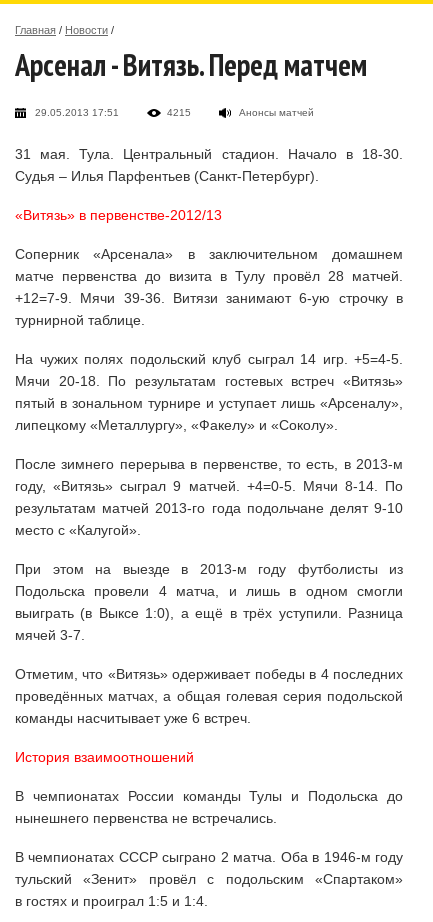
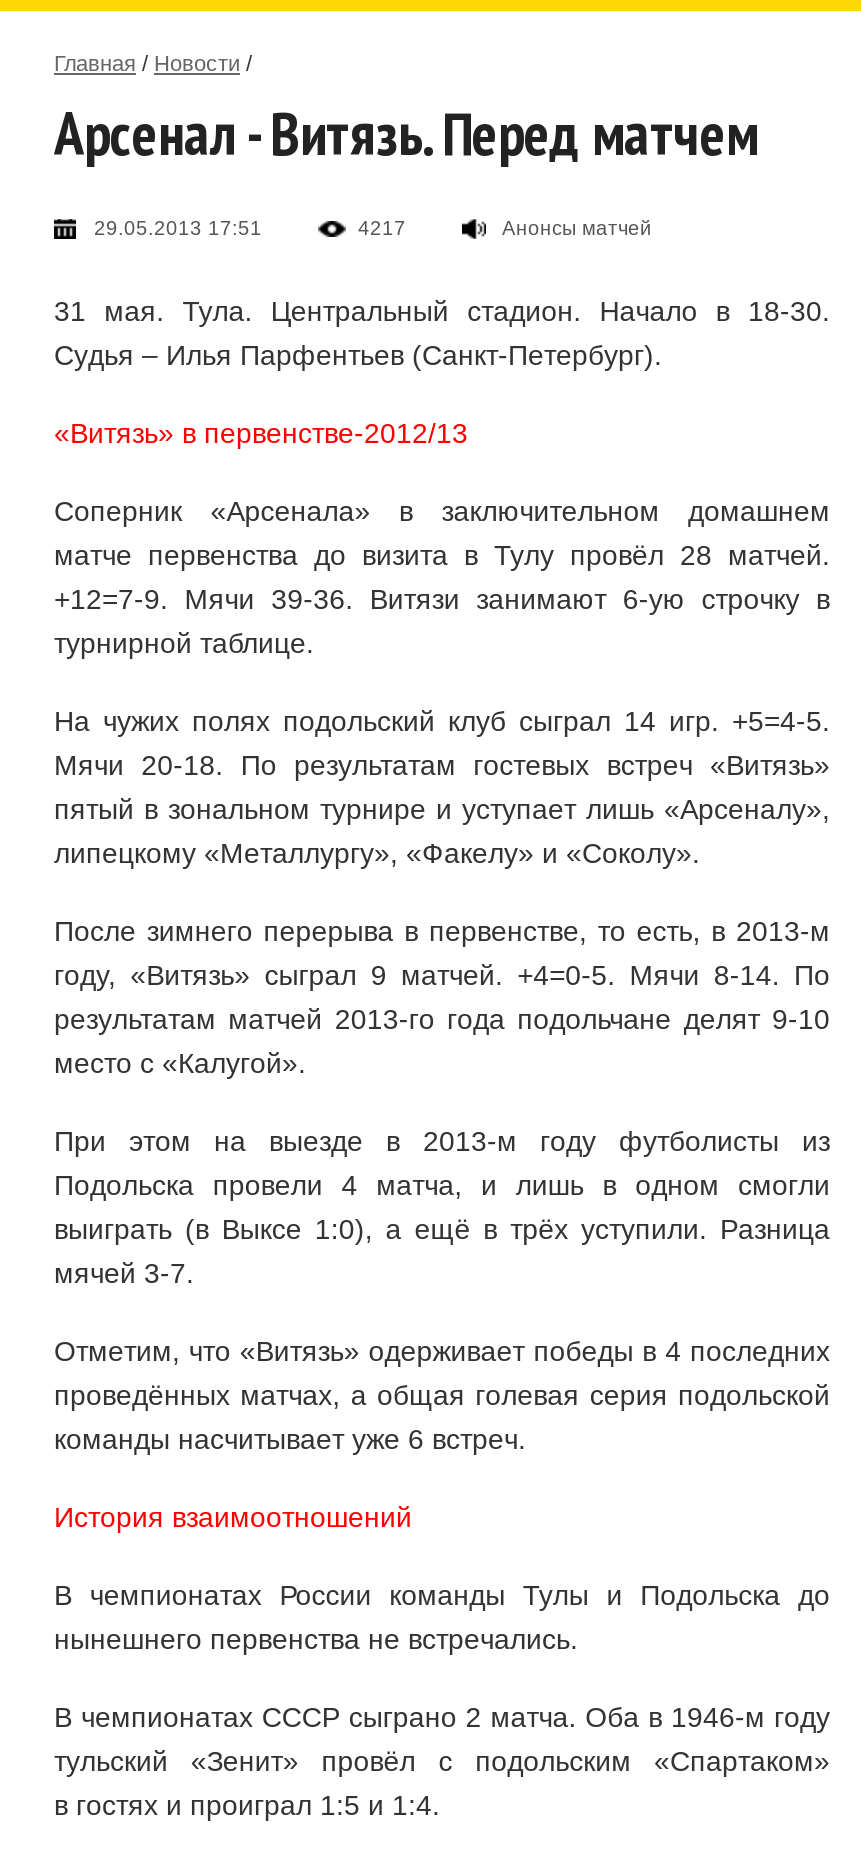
[167,107,191,118] 4215 -> [358,217,406,239] 4217

